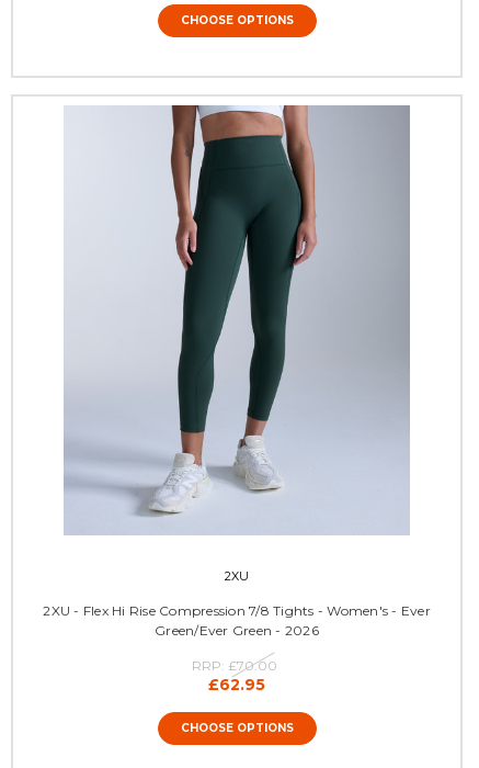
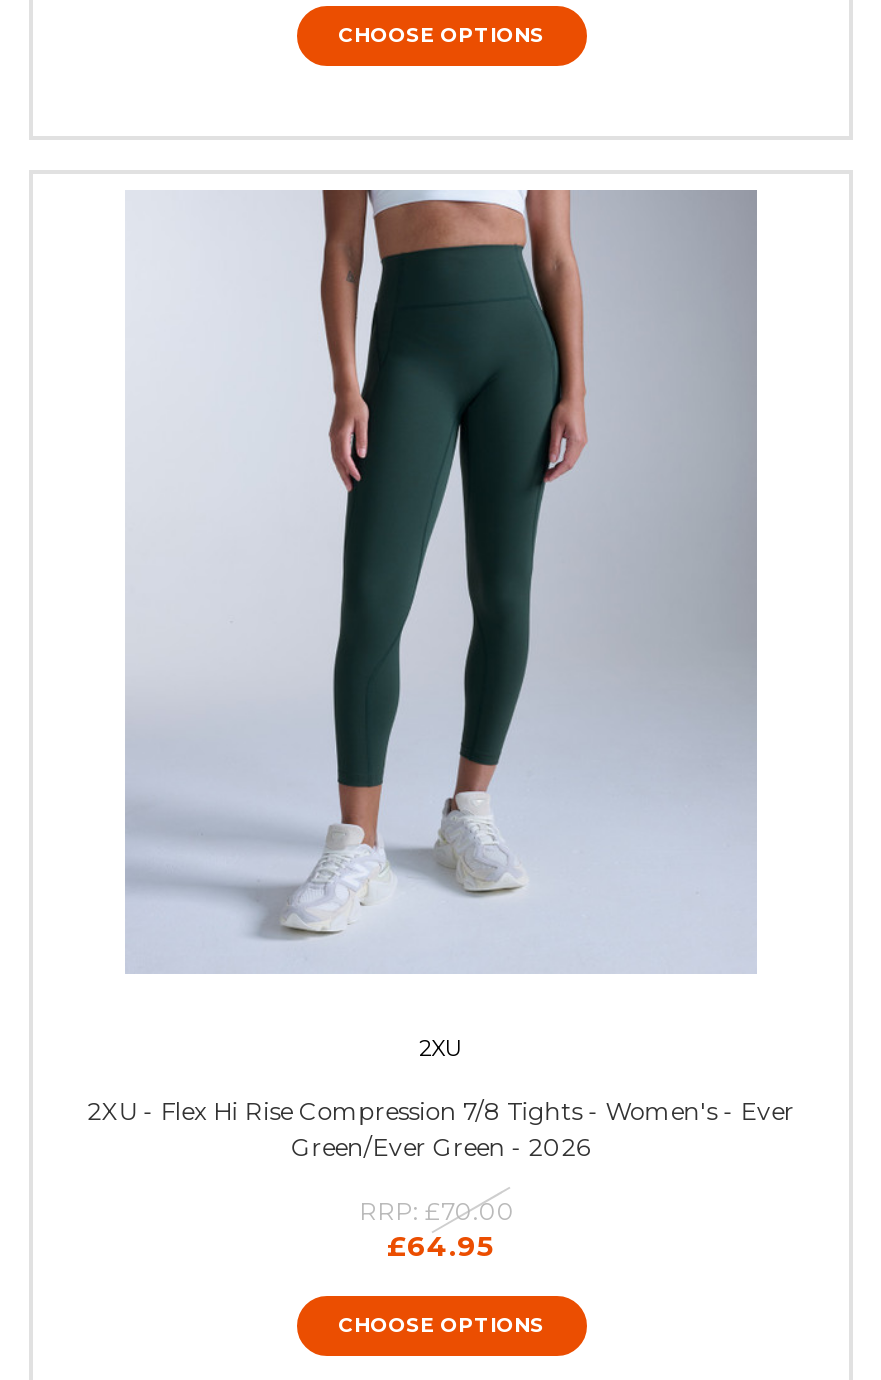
[208,674,265,694] £62.95 -> [387,1227,495,1263] £64.95

